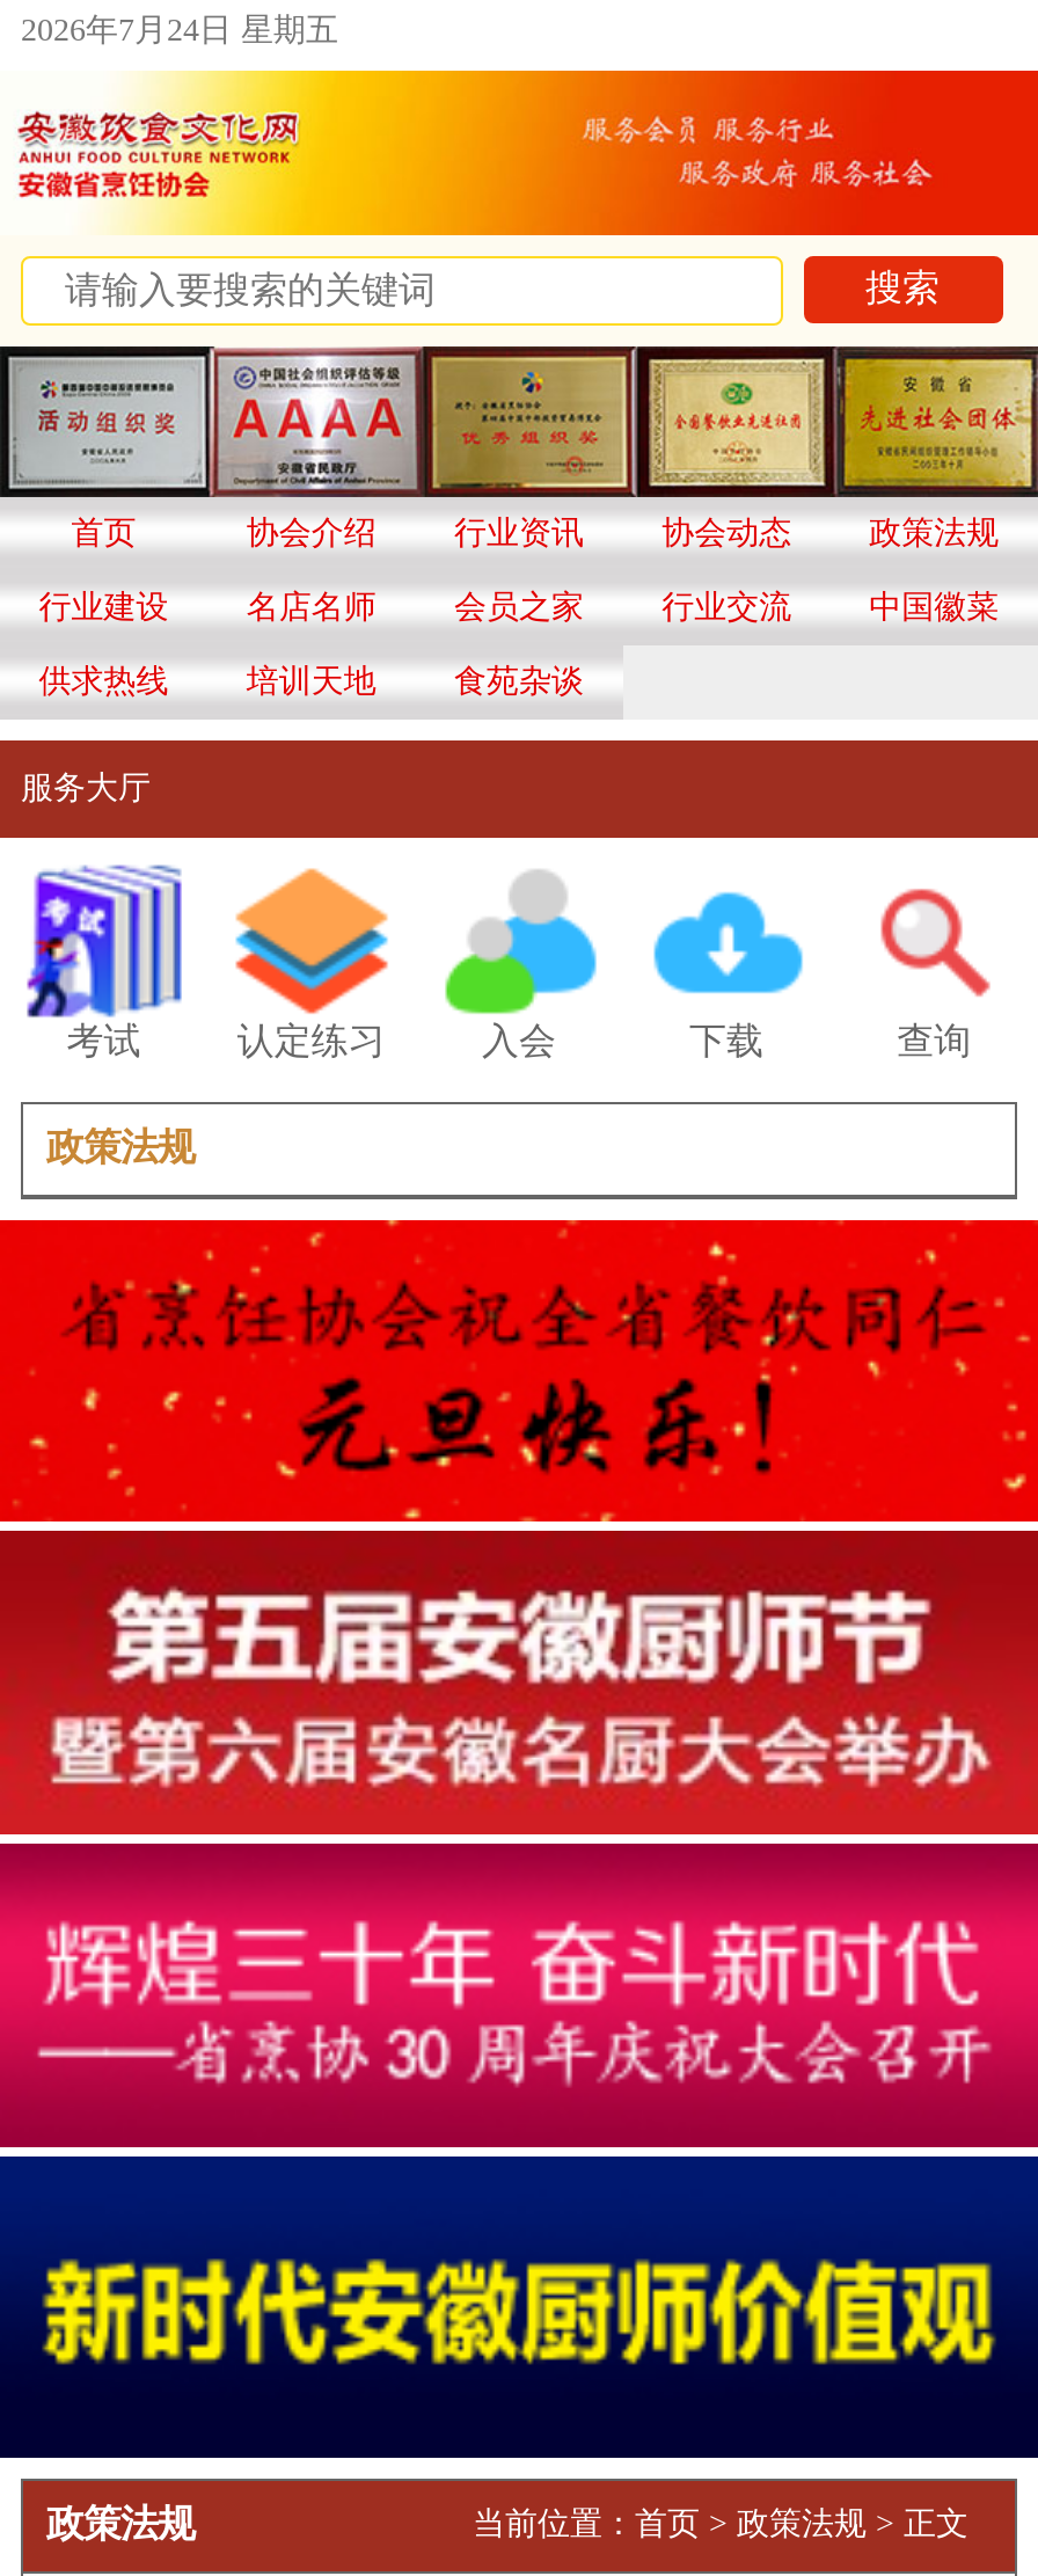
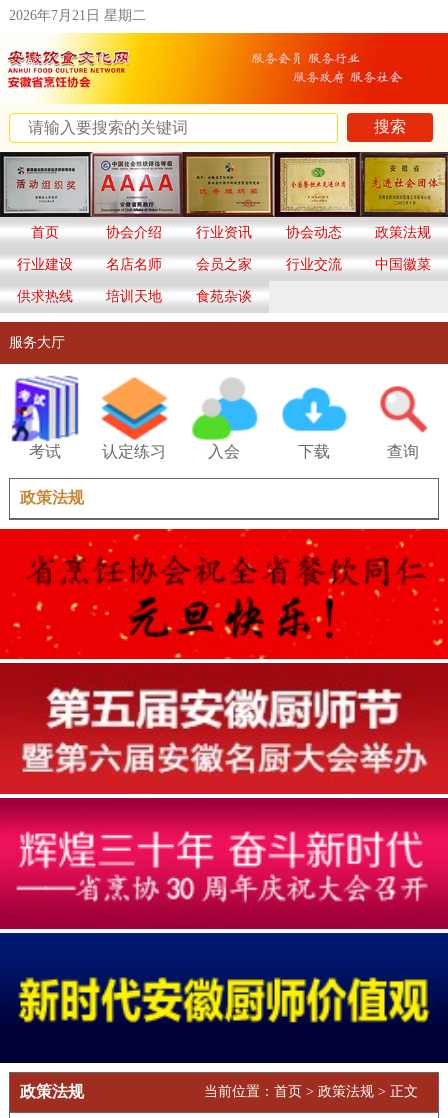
[21,14,338,49] 2026年7月24日 星期五 -> [9,8,146,23] 2026年7月21日 星期二

